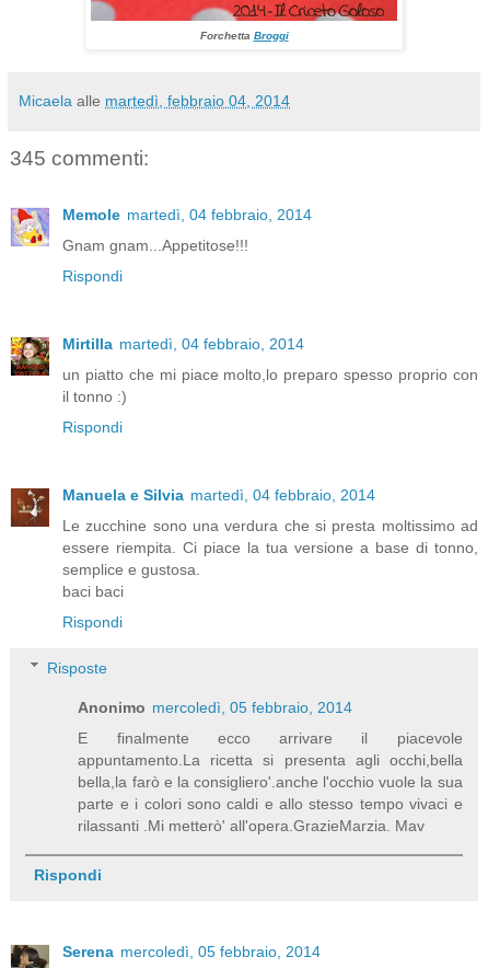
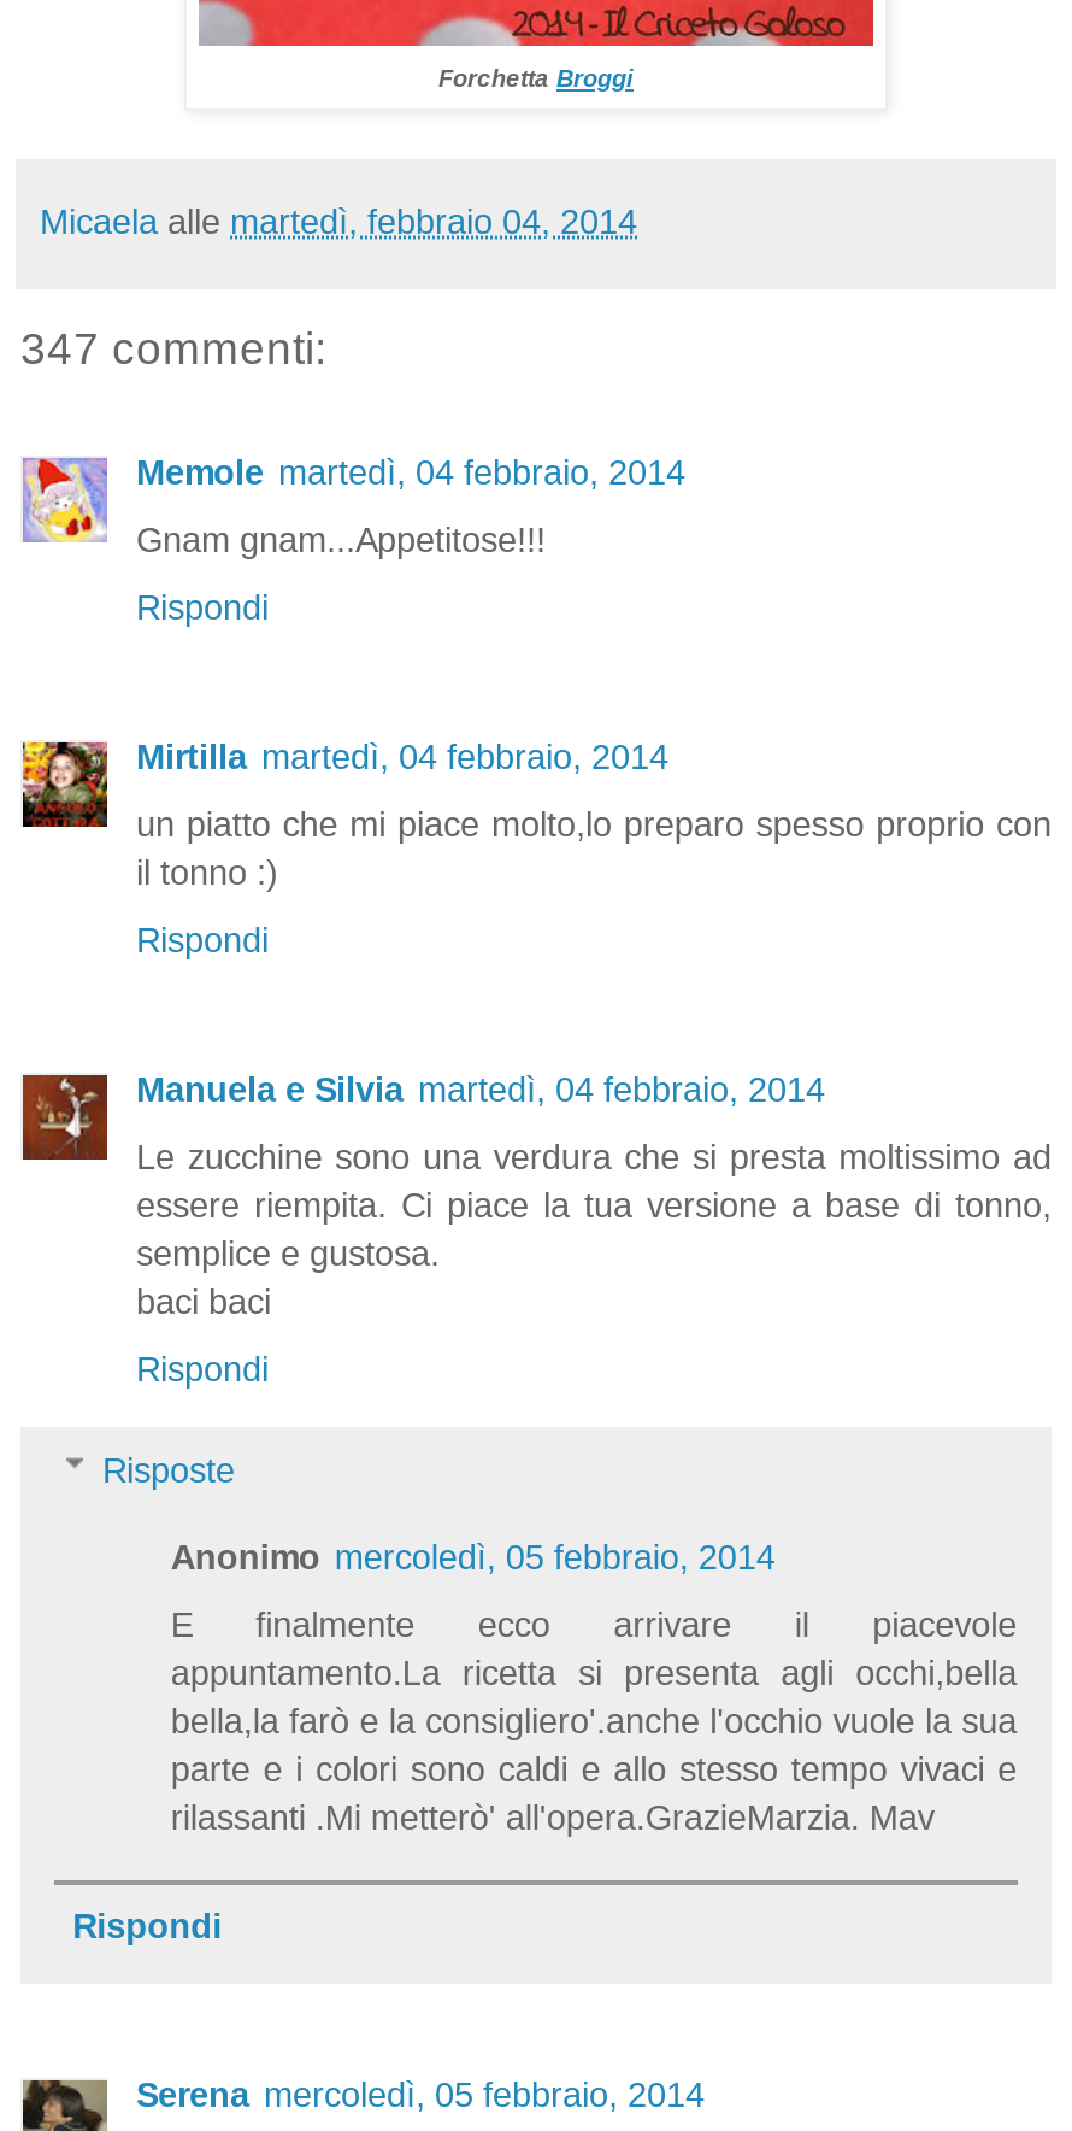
[10,146,149,169] 345 commenti: -> [20,322,326,373] 347 commenti:

